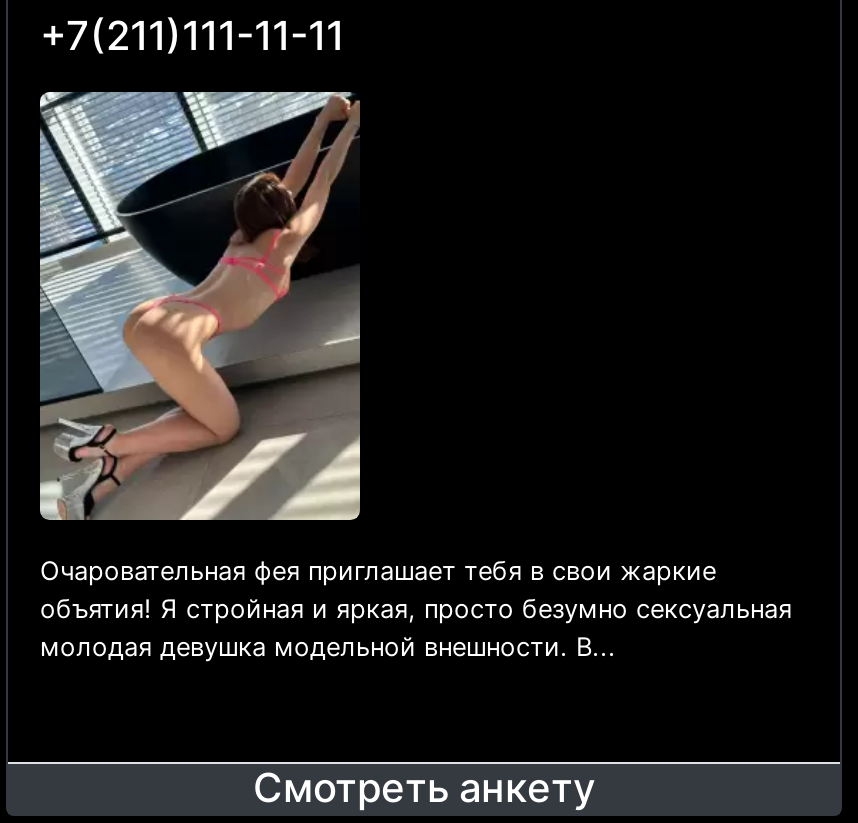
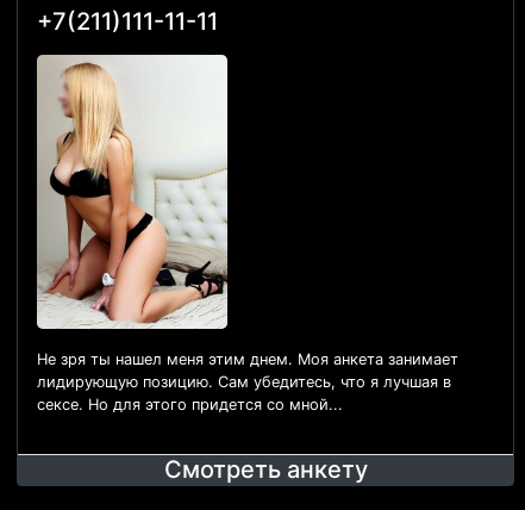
[40,90,792,661] [image] | Очаровательная фея приглашает тебя в свои жаркие | объятия! Я стройная и яркая, просто безумно сексуальная | молодая девушка модельной внешности. В... -> [36,54,458,414] [image] | Не зря ты нашел меня этим днем. Моя анкета занимает | лидирующую позицию. Сам убедитесь, что я лучшая в | сексе. Но для этого придется со мной...

